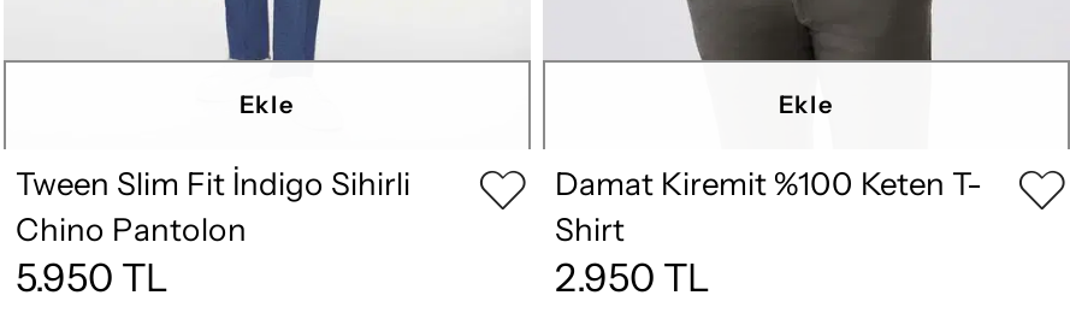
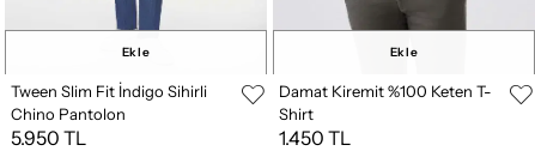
[555,253,709,301] 2.950 TL -> [279,126,351,150] 1.450 TL

